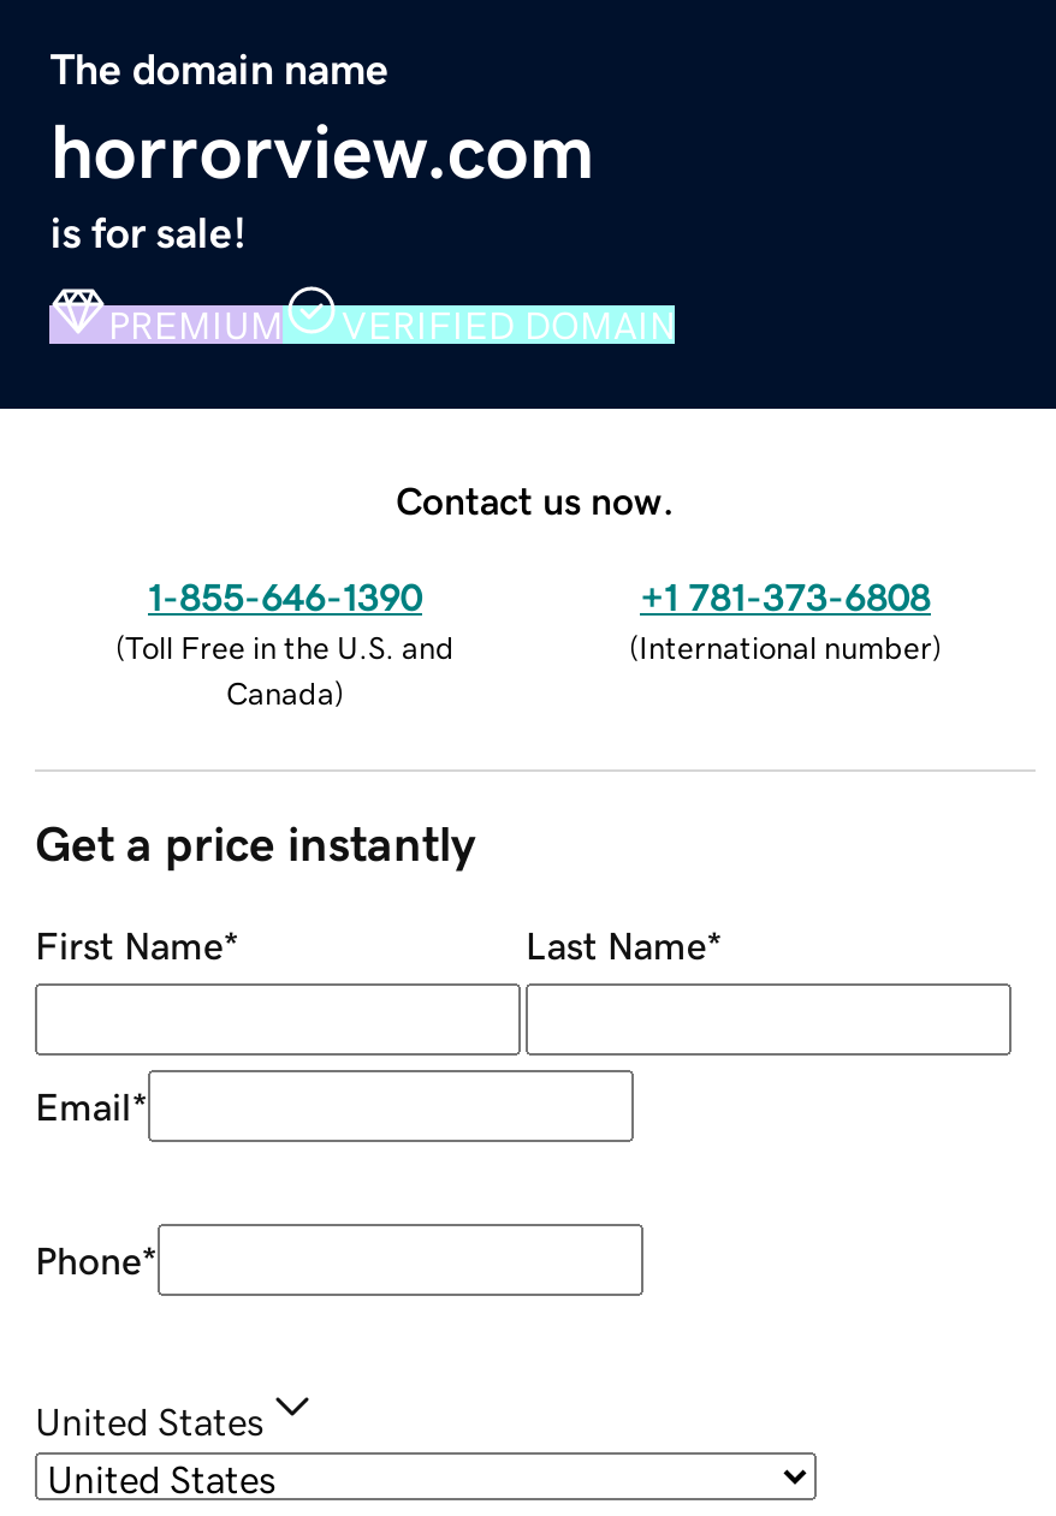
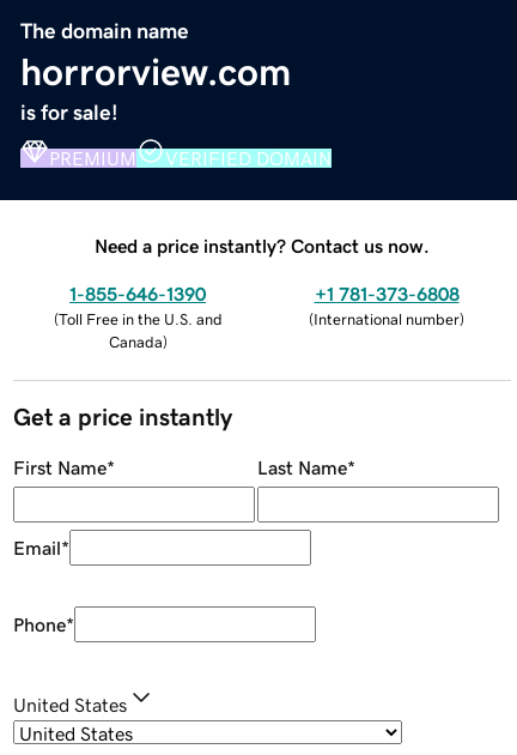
[396,480,675,518] Contact us now. -> [95,236,430,255] Need a price instantly? Contact us now.

